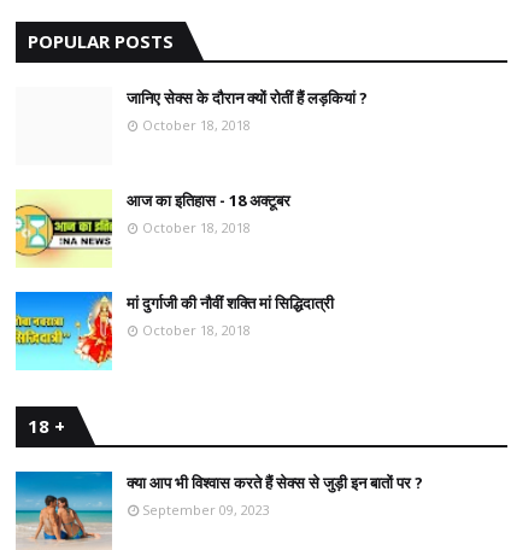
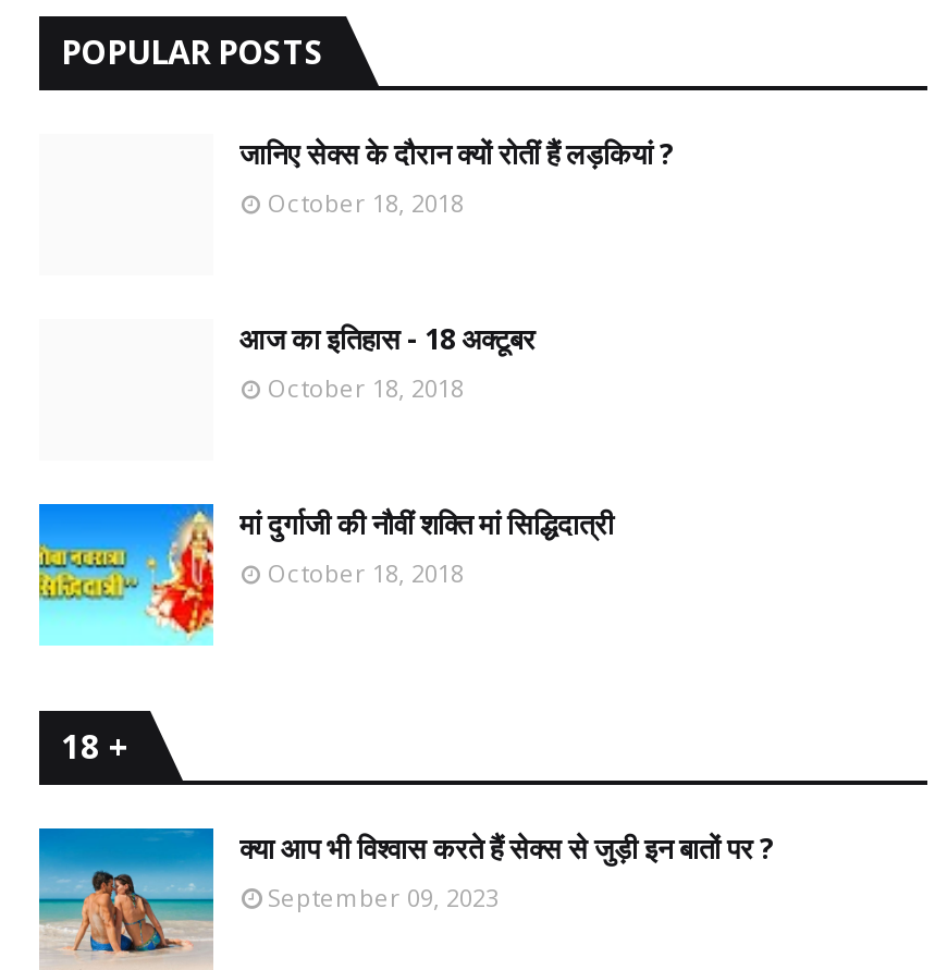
[14,189,113,268] [image] -> none

